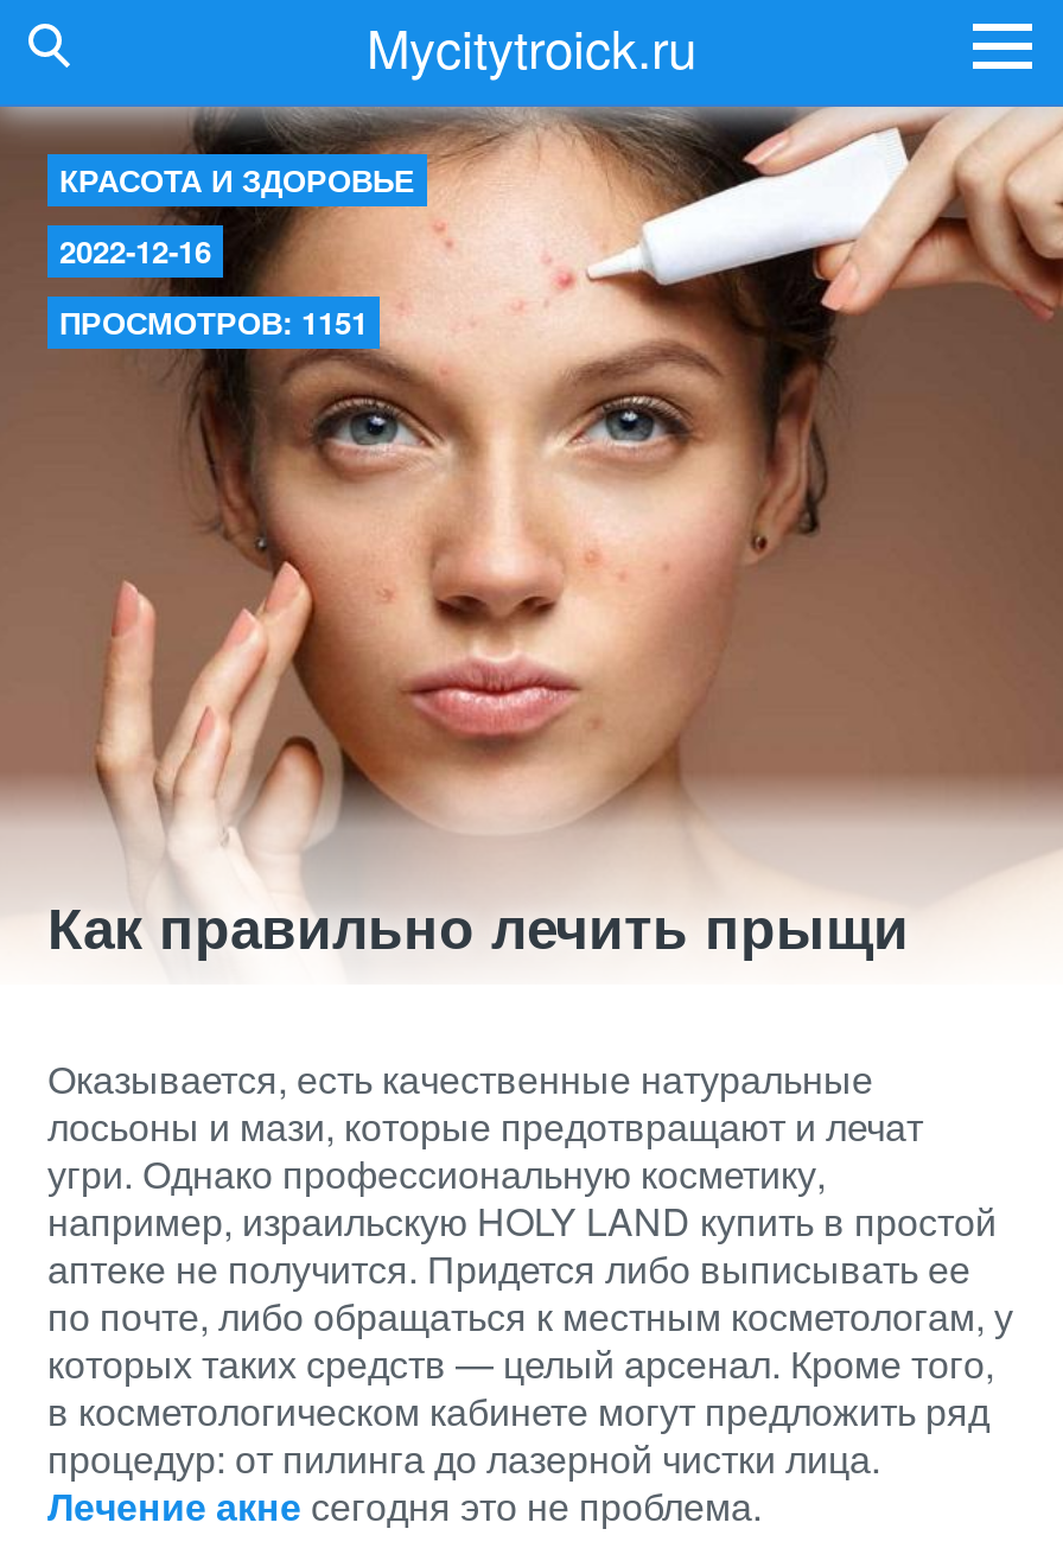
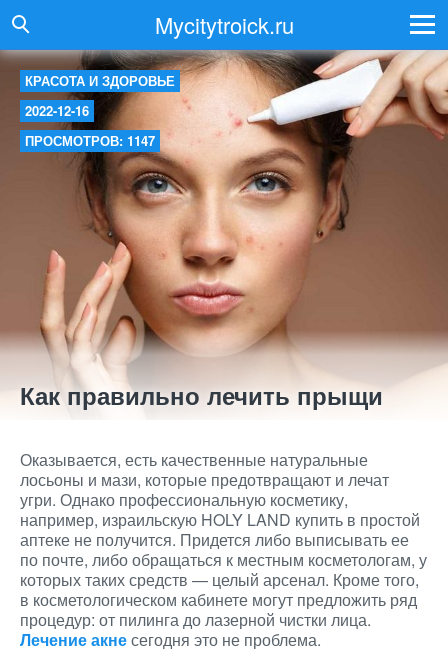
[59,299,368,344] ПРОСМОТРОВ: 1151 -> [25,131,155,150] ПРОСМОТРОВ: 1147

